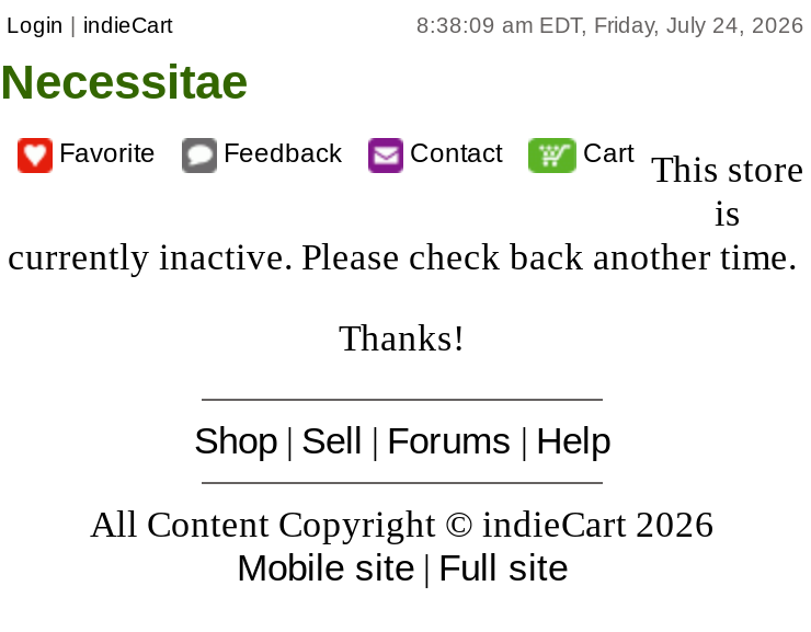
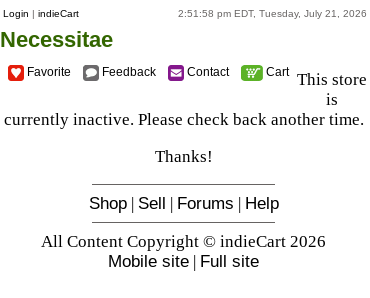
[416,13,804,37] 8:38:09 am EDT, Friday, July 24, 2026 -> [178,8,367,19] 2:51:58 pm EDT, Tuesday, July 21, 2026

